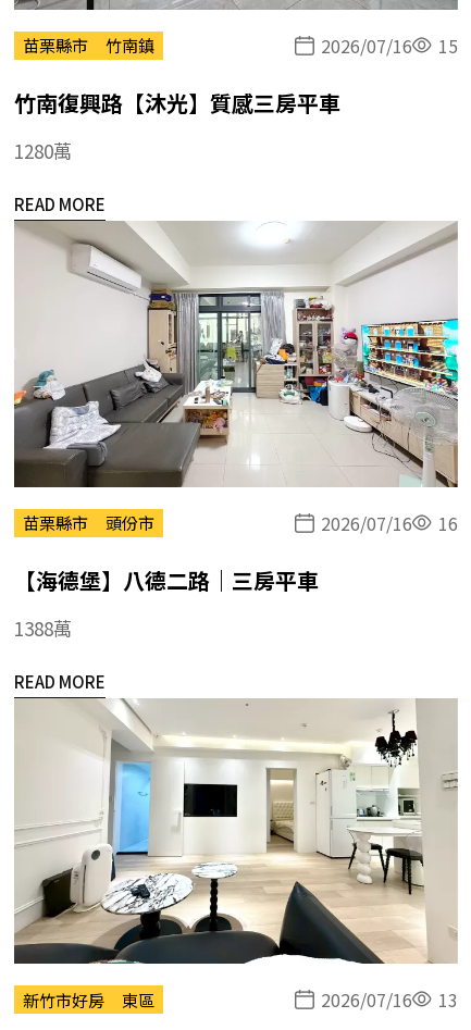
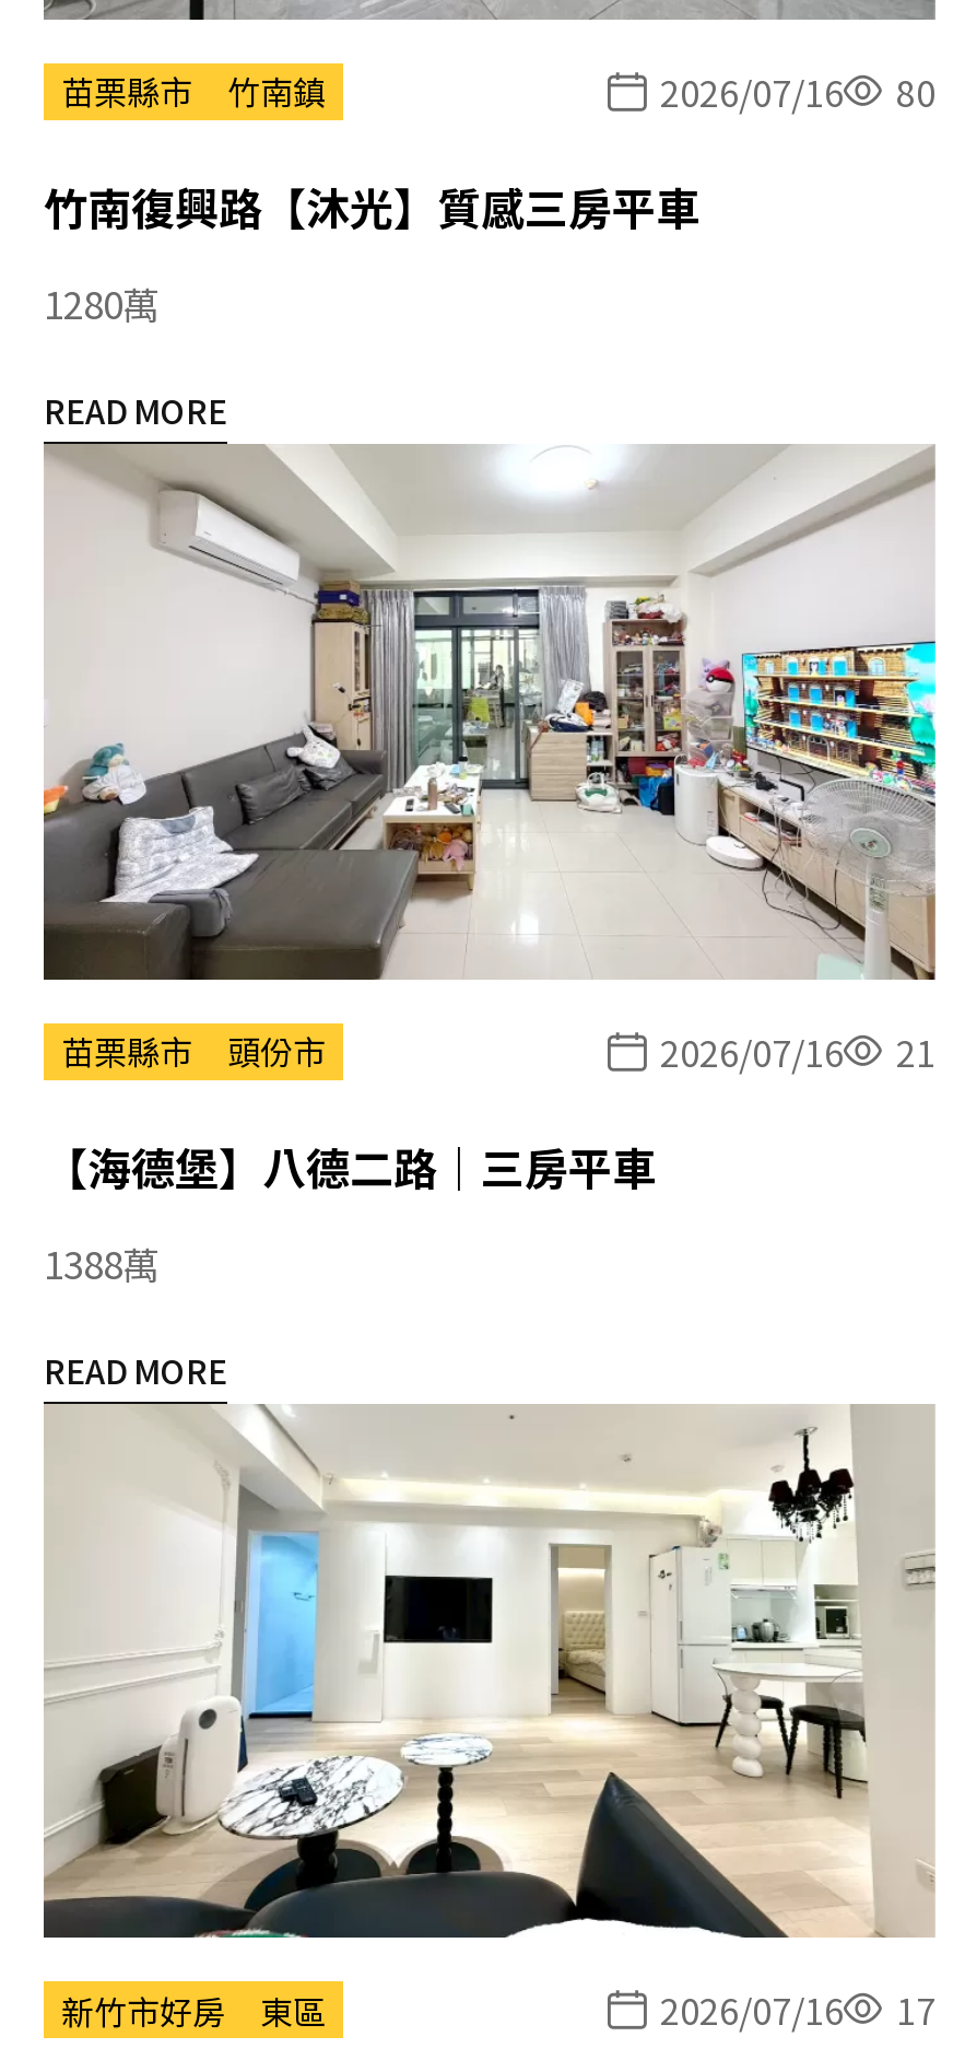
[321,32,458,59] 2026/07/16 15 -> [660,65,935,118] 2026/07/16 80
[321,510,458,536] 2026/07/16 16 -> [660,1025,935,1077] 2026/07/16 21
[321,987,458,1013] 2026/07/16 13 -> [660,1984,935,2037] 2026/07/16 17

